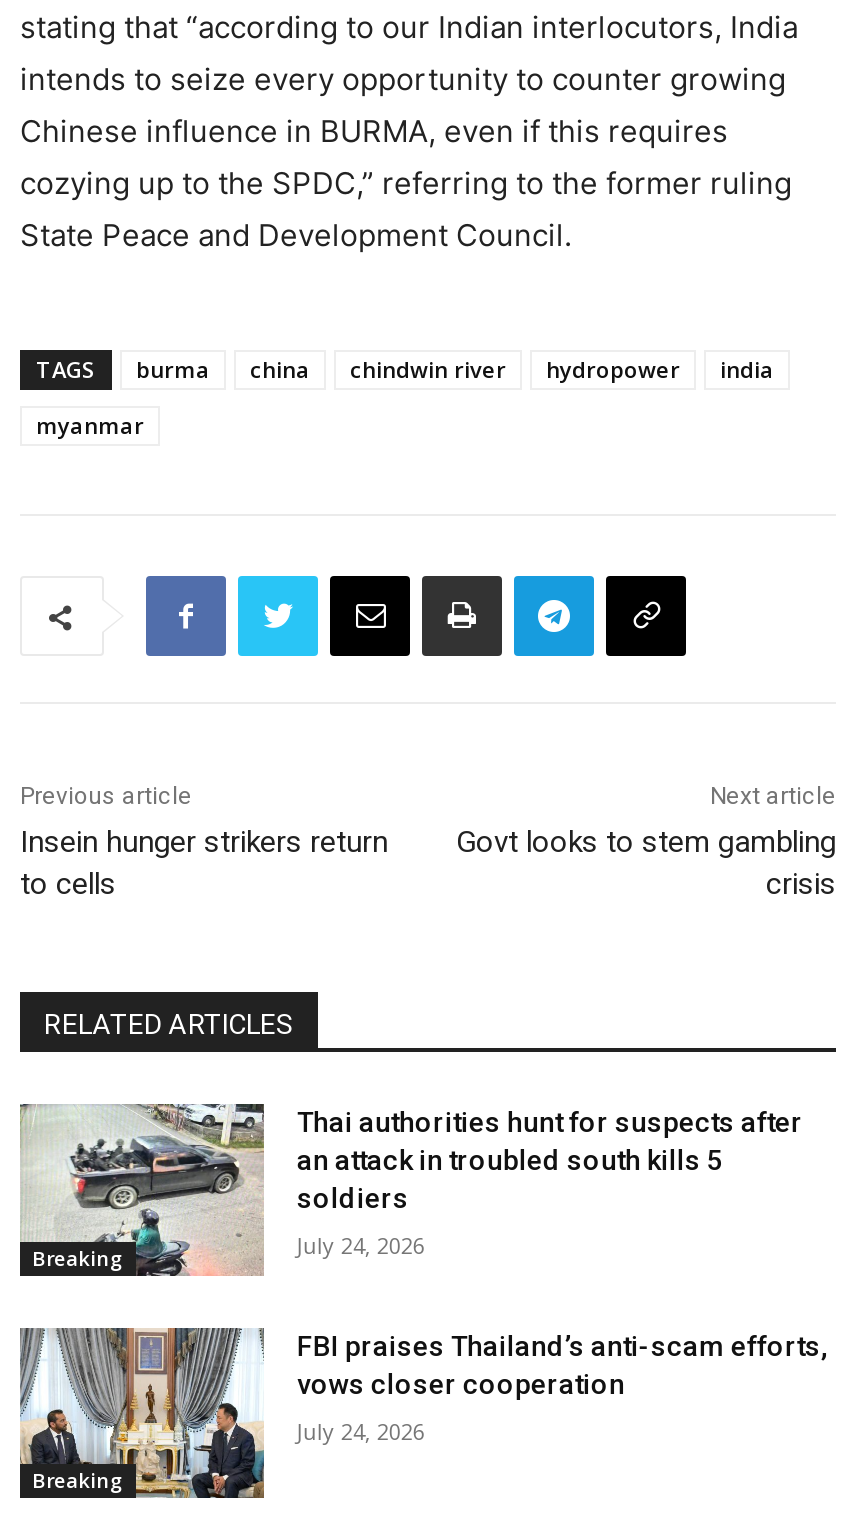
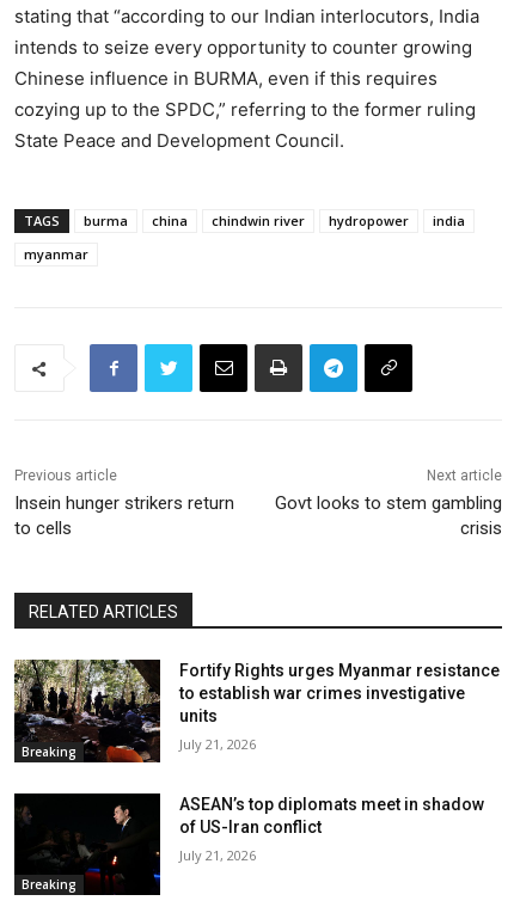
[20,1104,803,1276] [image] | Thai authorities hunt for suspects after | an attack in troubled south kills 5 | soldiers -> [13,658,500,764] [image] | Fortify Rights urges Myanmar resistance | to establish war crimes investigative | units
[297,1230,425,1260] July 24, 2026 -> [180,735,256,753] July 21, 2026
[20,1326,827,1500] [image] | FBI praises Thailand’s anti-scam efforts, | vows closer cooperation -> [13,792,485,896] [image] | ASEAN’s top diplomats meet in shadow | of US-Iran conflict
[297,1415,425,1445] July 24, 2026 -> [180,846,256,864] July 21, 2026

